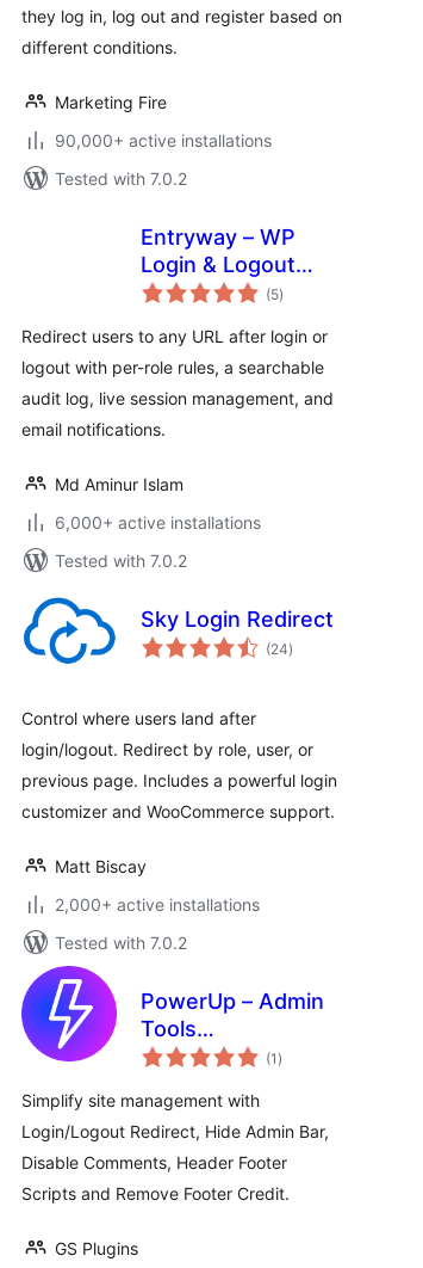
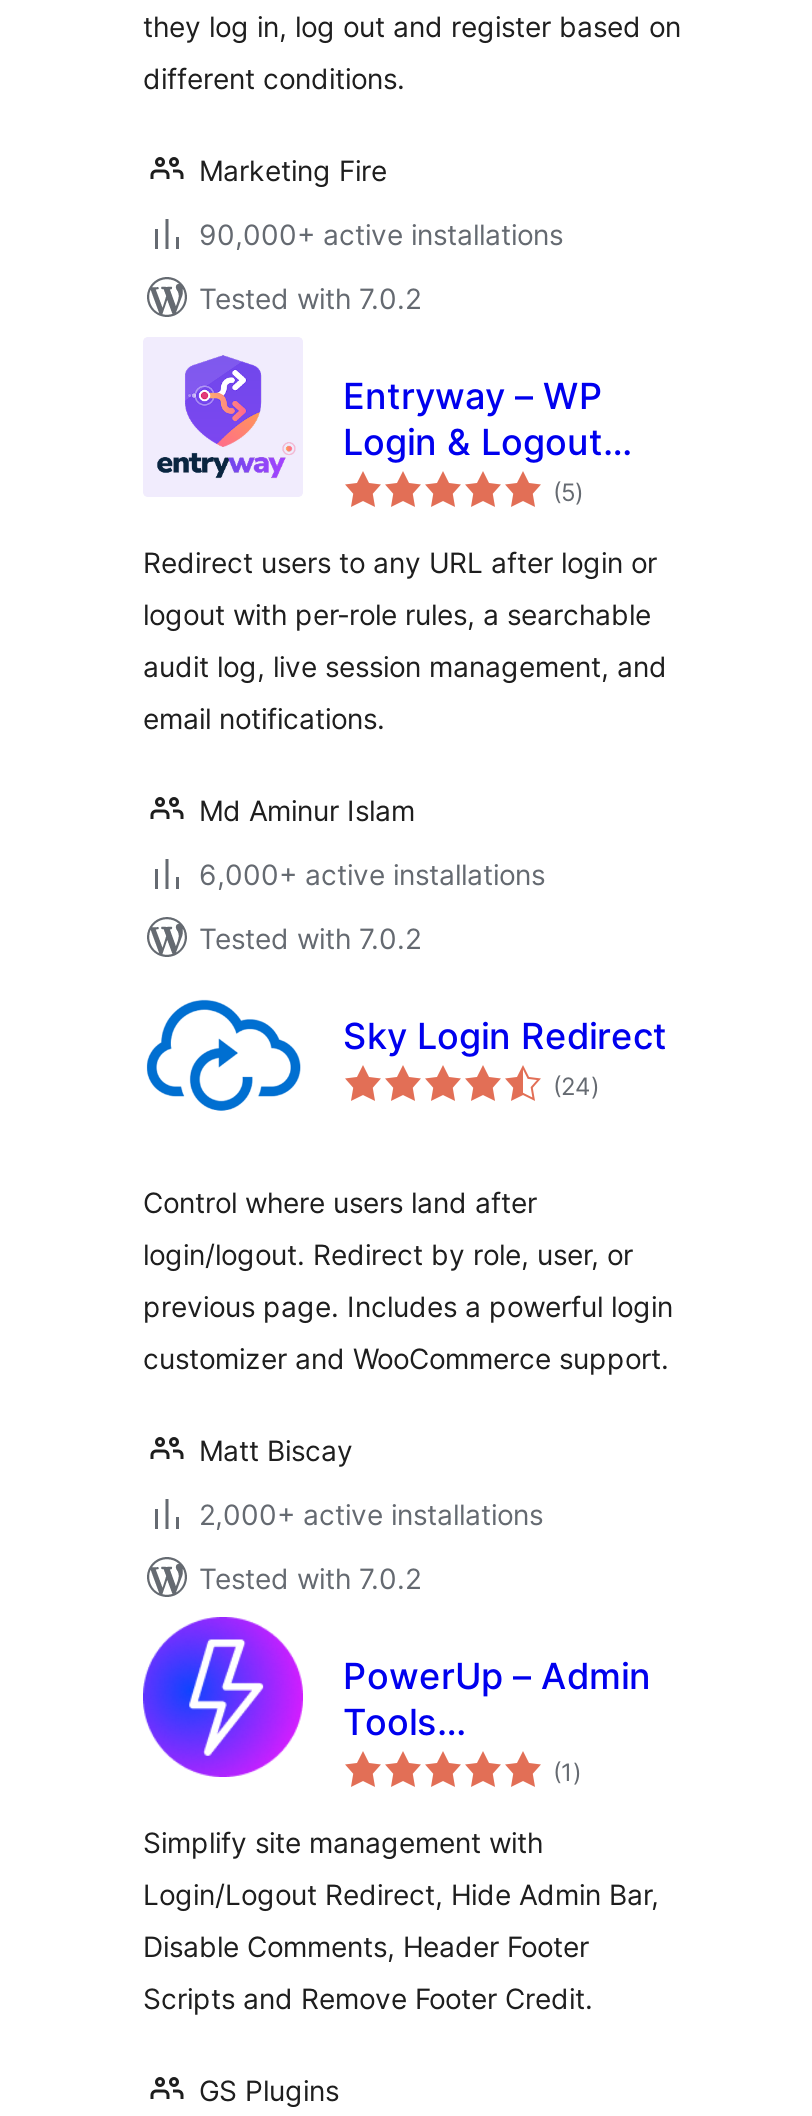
none -> [153,351,299,483] [image]

